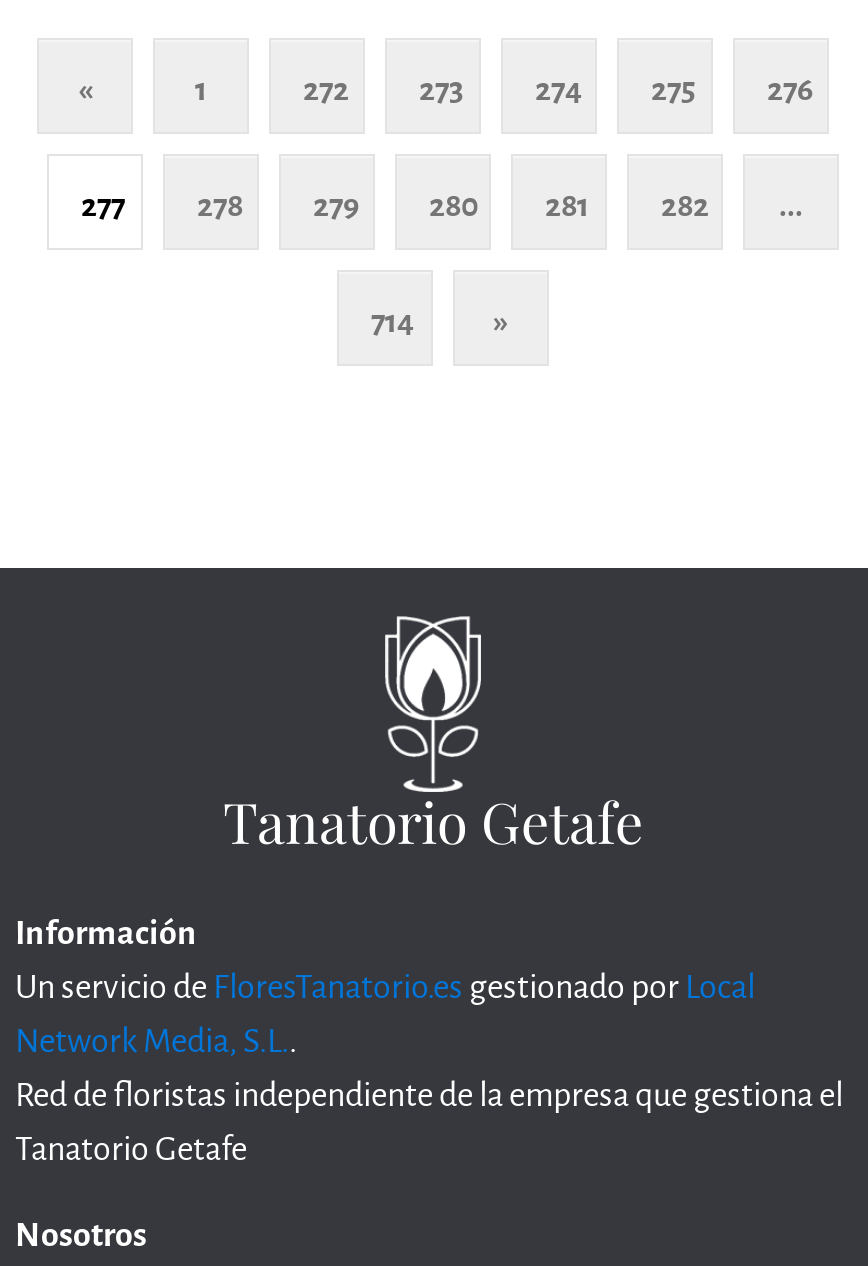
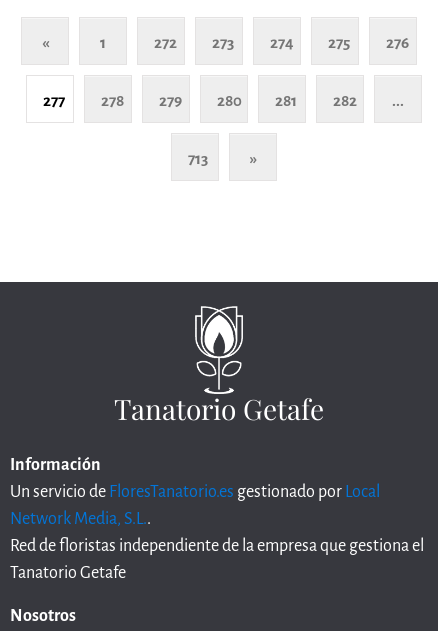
[371,304,415,338] 714 -> [188,150,208,167] 713

